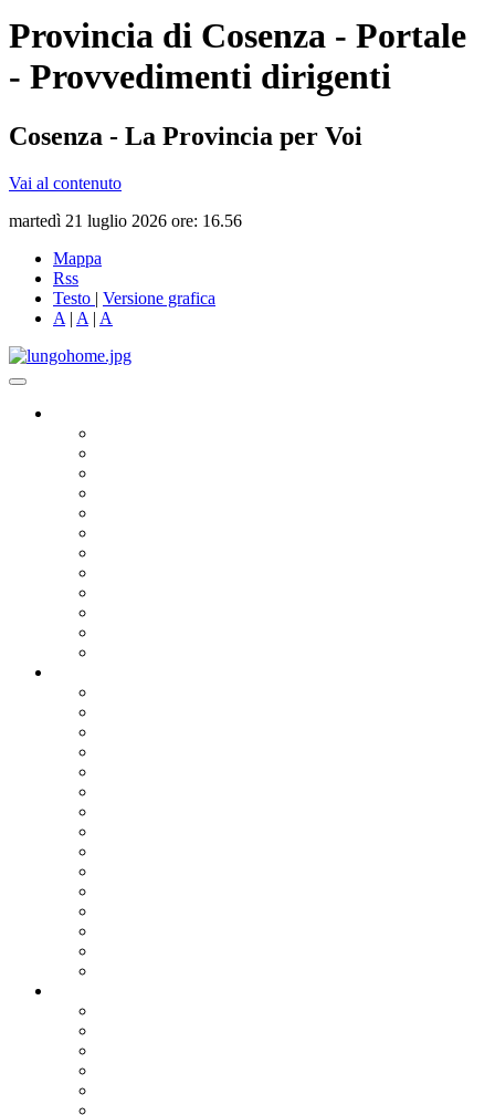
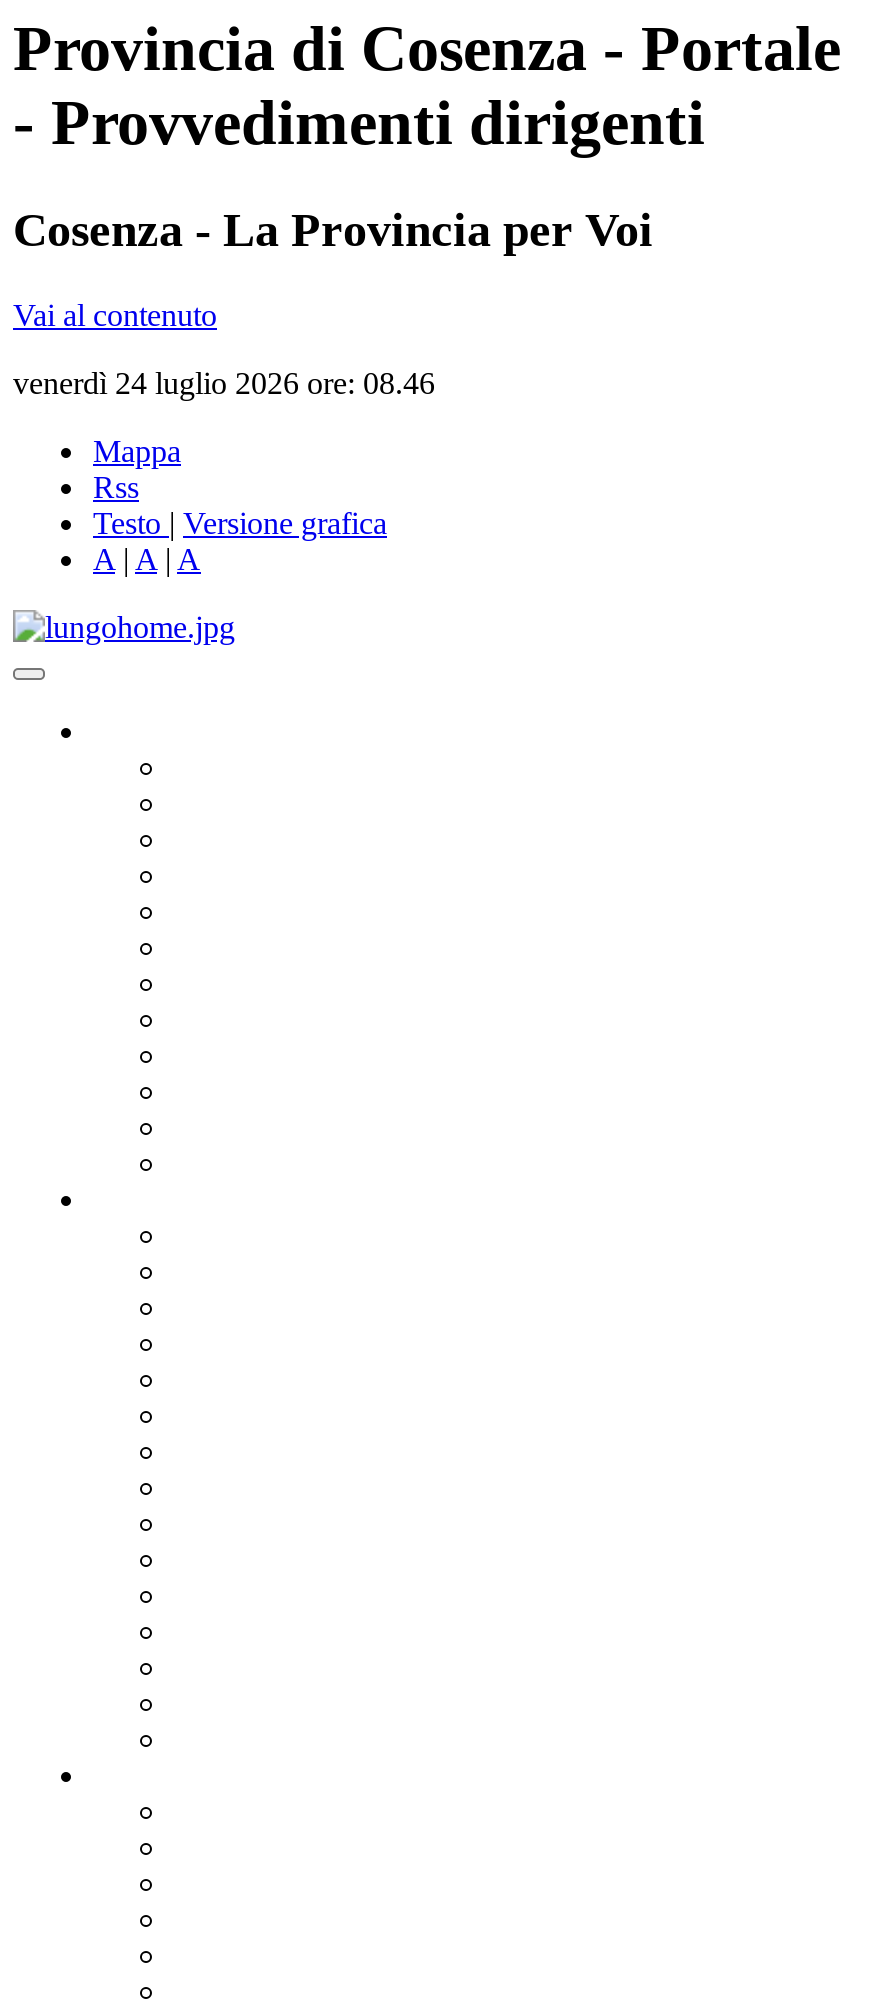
[9,211,242,230] martedì 21 luglio 2026 ore: 16.56 -> [13,366,435,400] venerdì 24 luglio 2026 ore: 08.46

